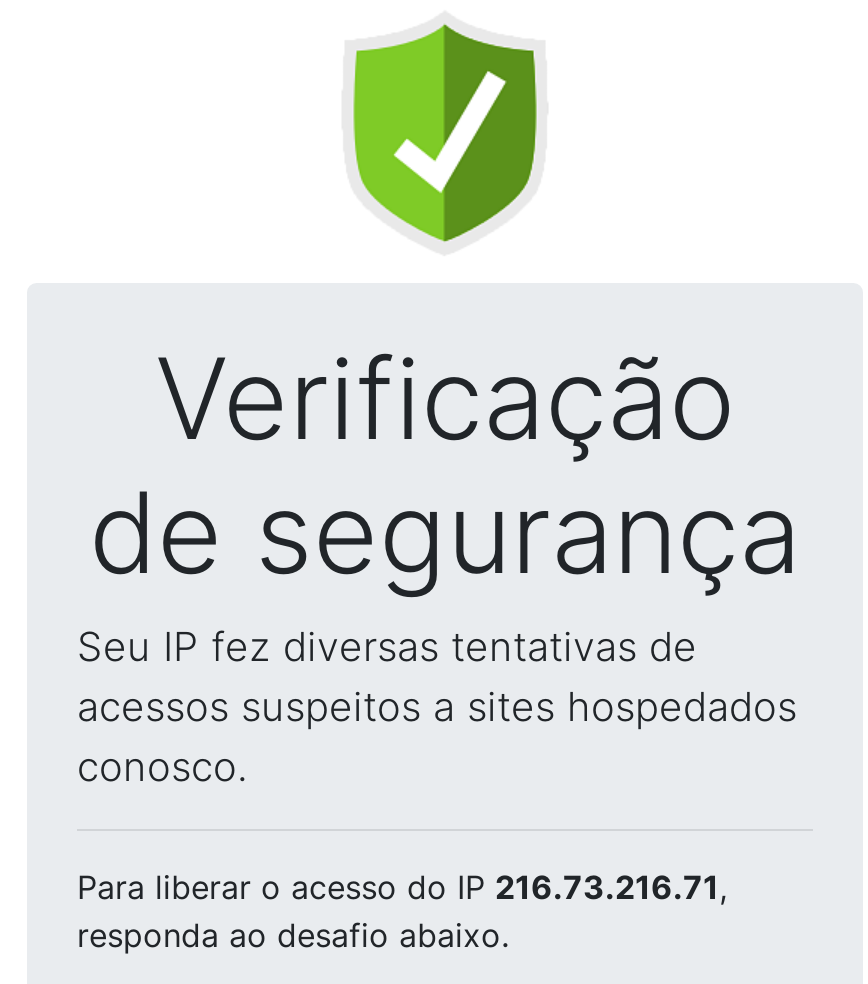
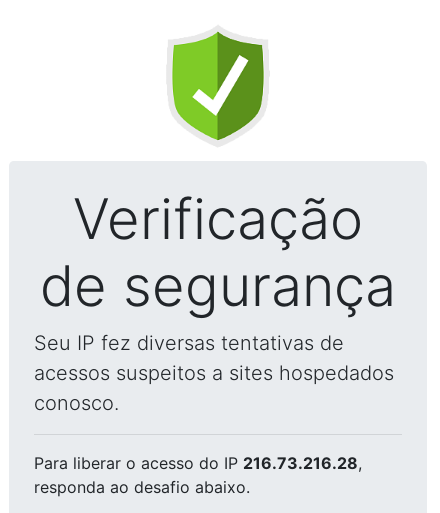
[77,867,727,907] Para liberar o acesso do IP 216.73.216.71, -> [34,453,362,473] Para liberar o acesso do IP 216.73.216.28,

